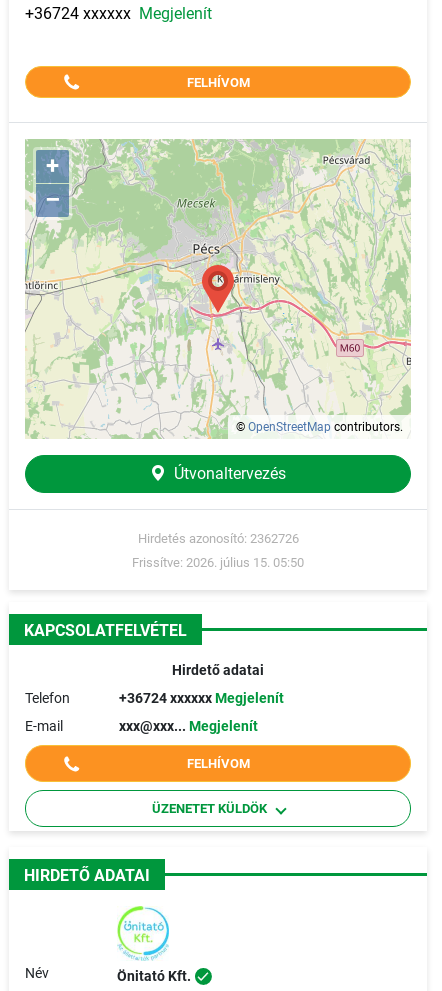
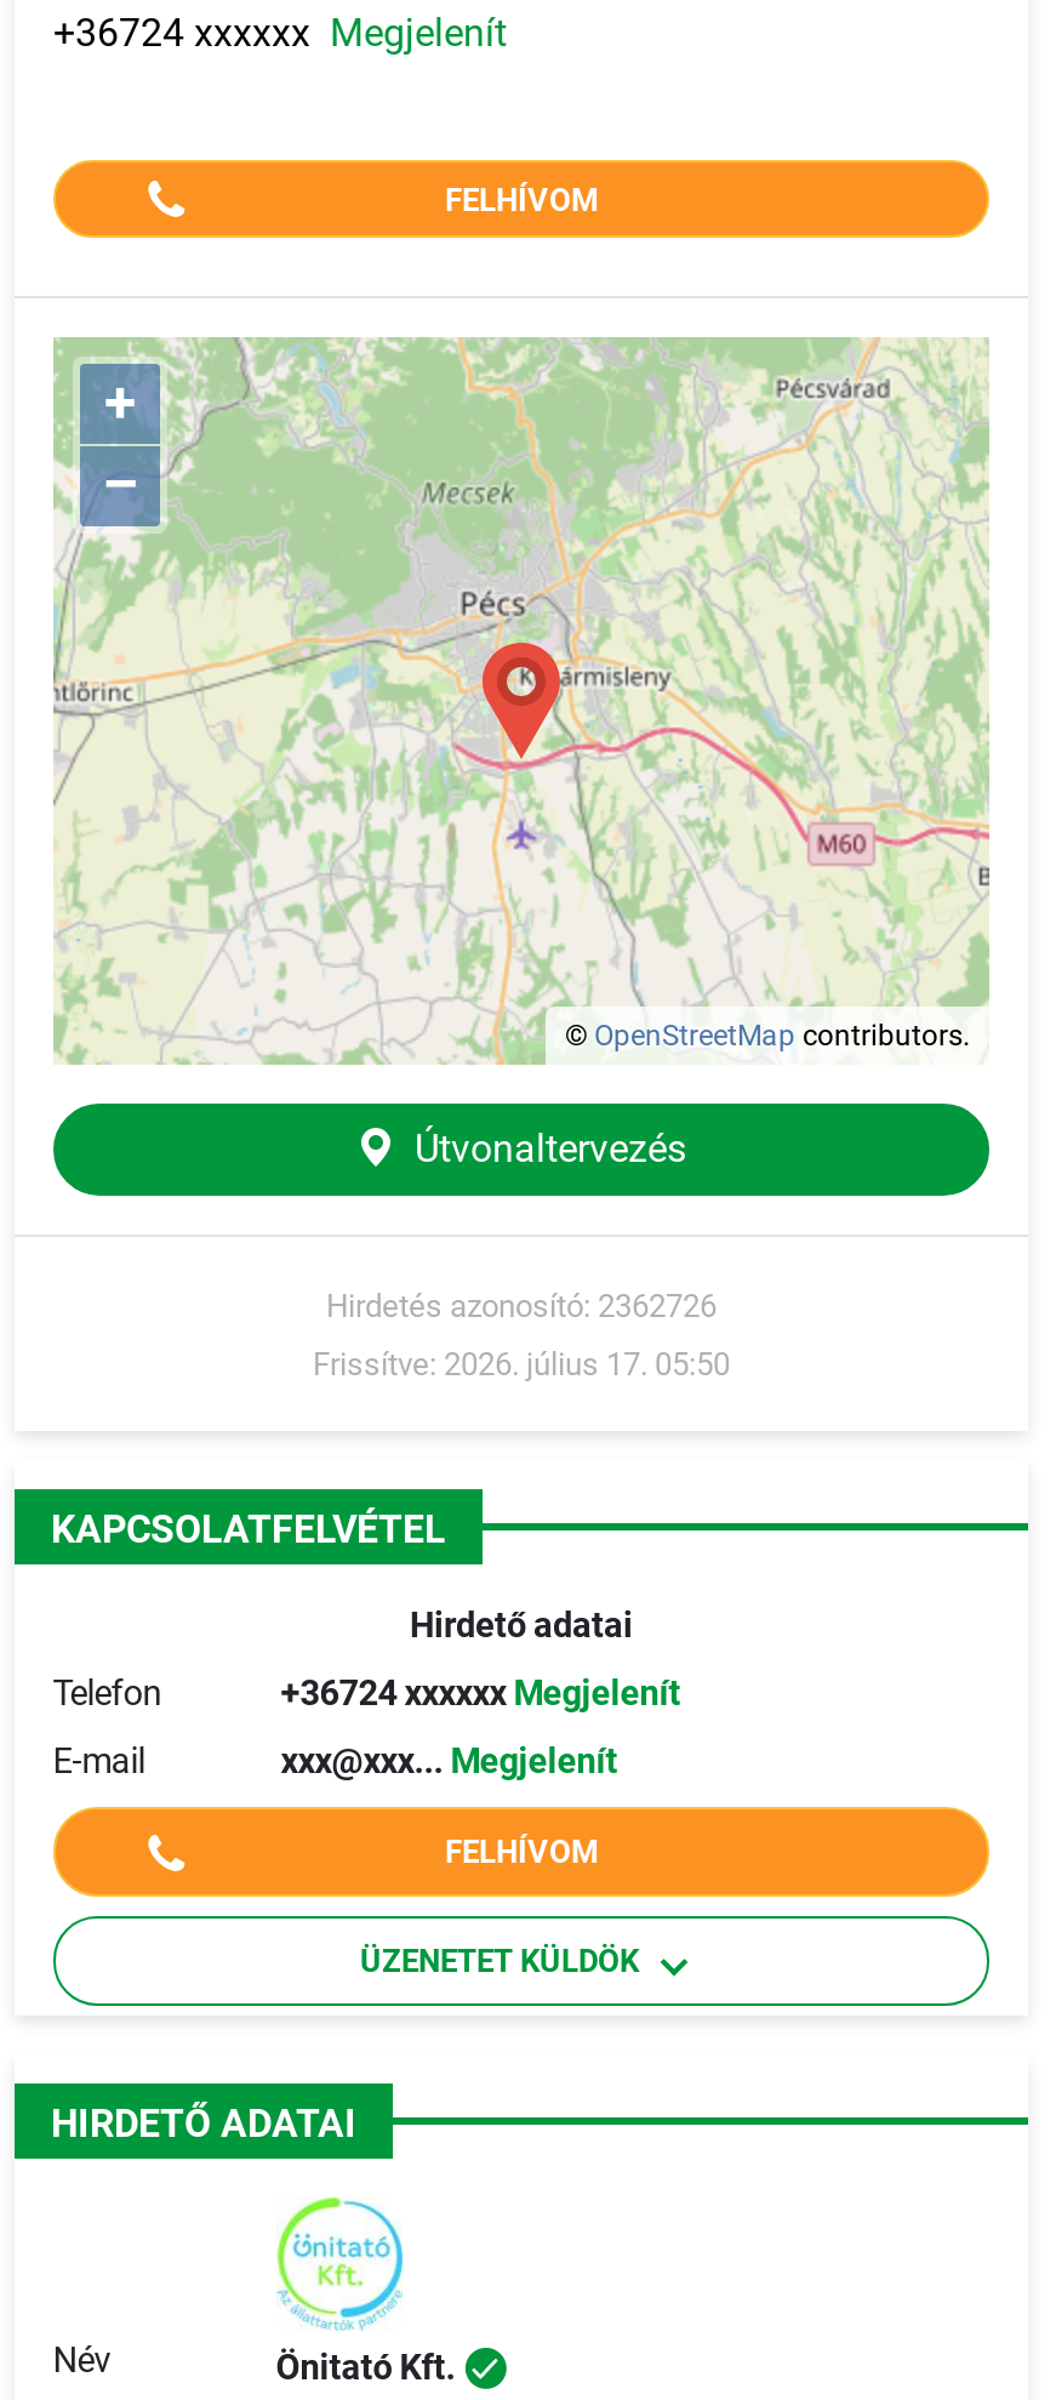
[132,555,304,570] Frissítve: 2026. július 15. 05:50 -> [313,1346,730,1383] Frissítve: 2026. július 17. 05:50

